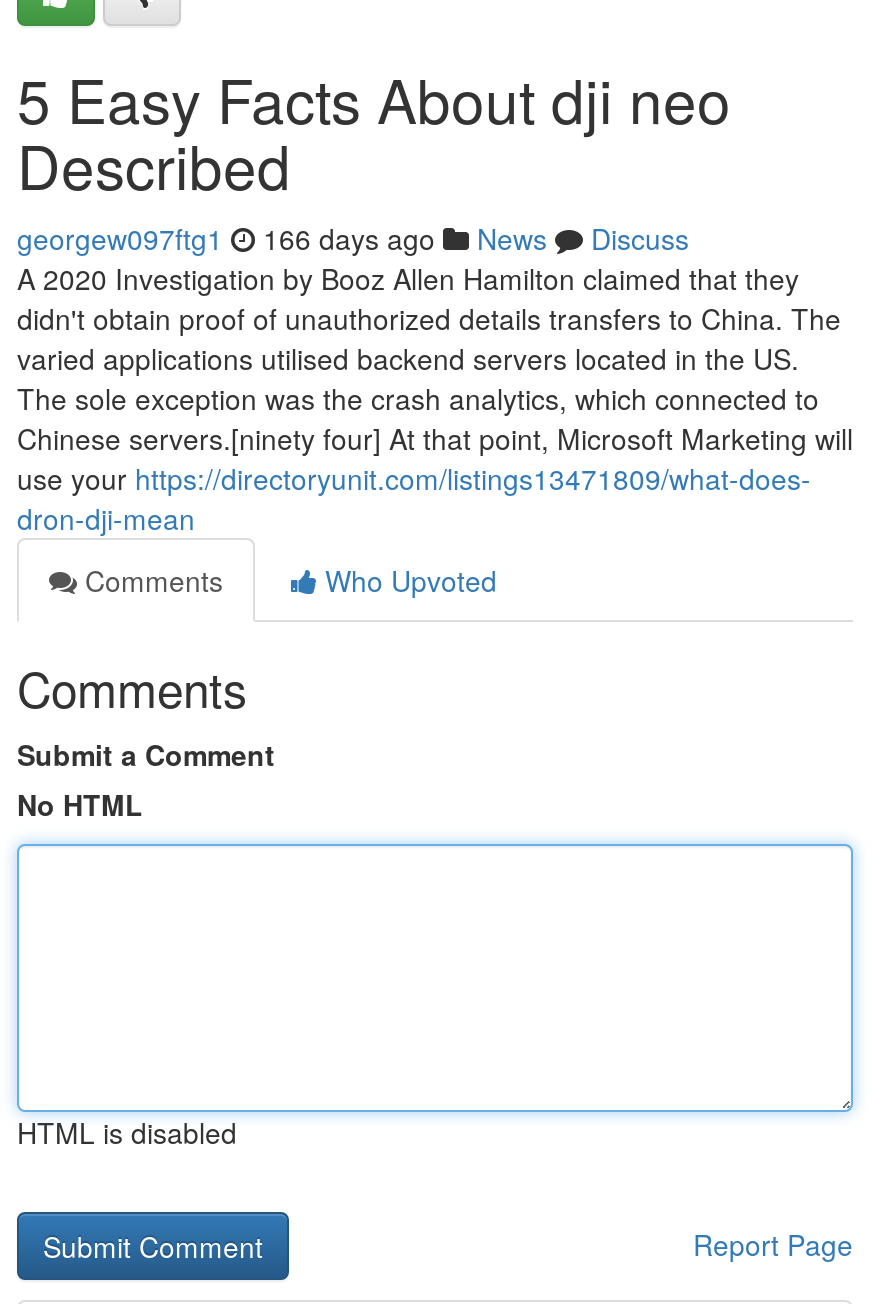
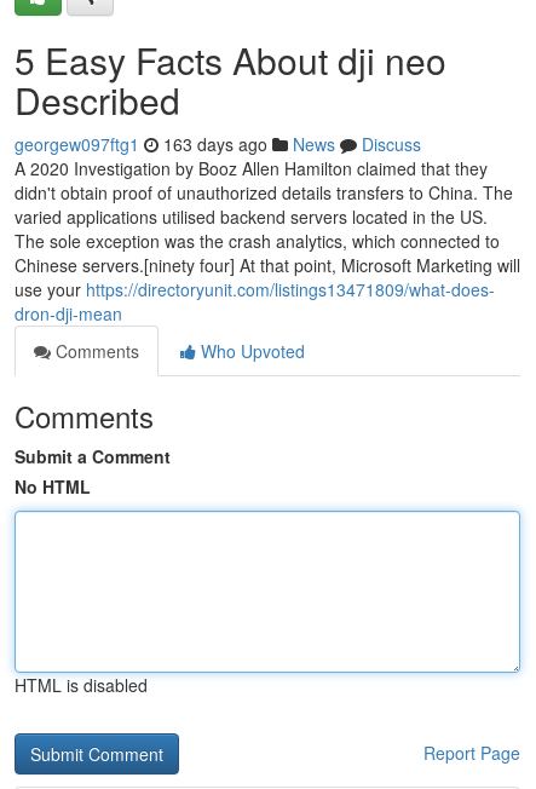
[17,218,689,258] georgew097ftg1 166 days ago News Discuss -> [15,132,421,156] georgew097ftg1 163 days ago News Discuss

